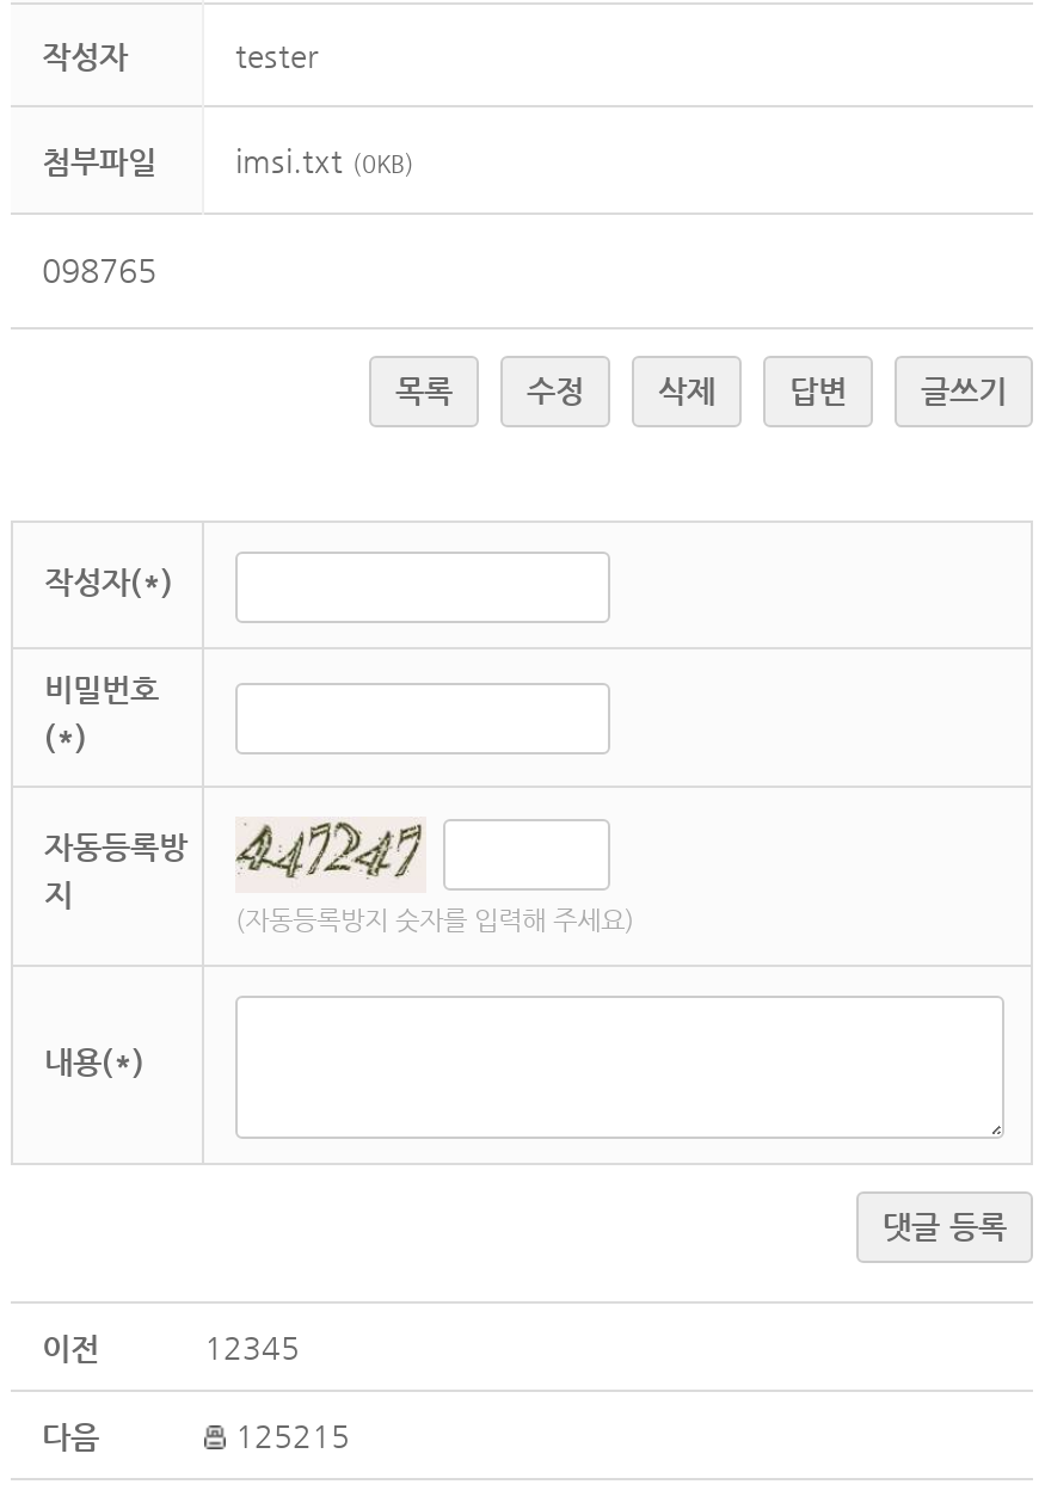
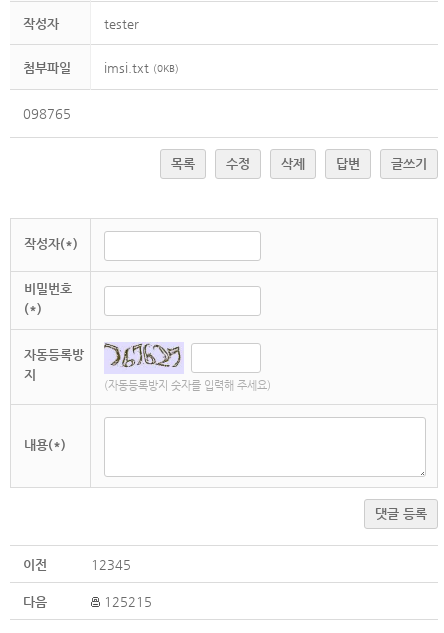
[233,817,426,893] [image] -> [103,342,184,374] [image]

